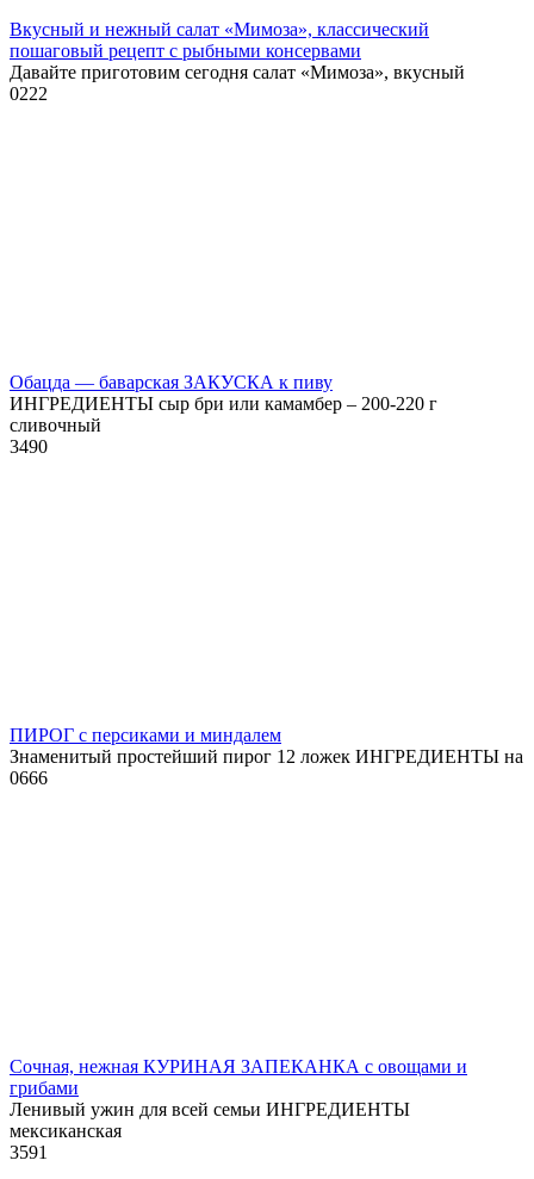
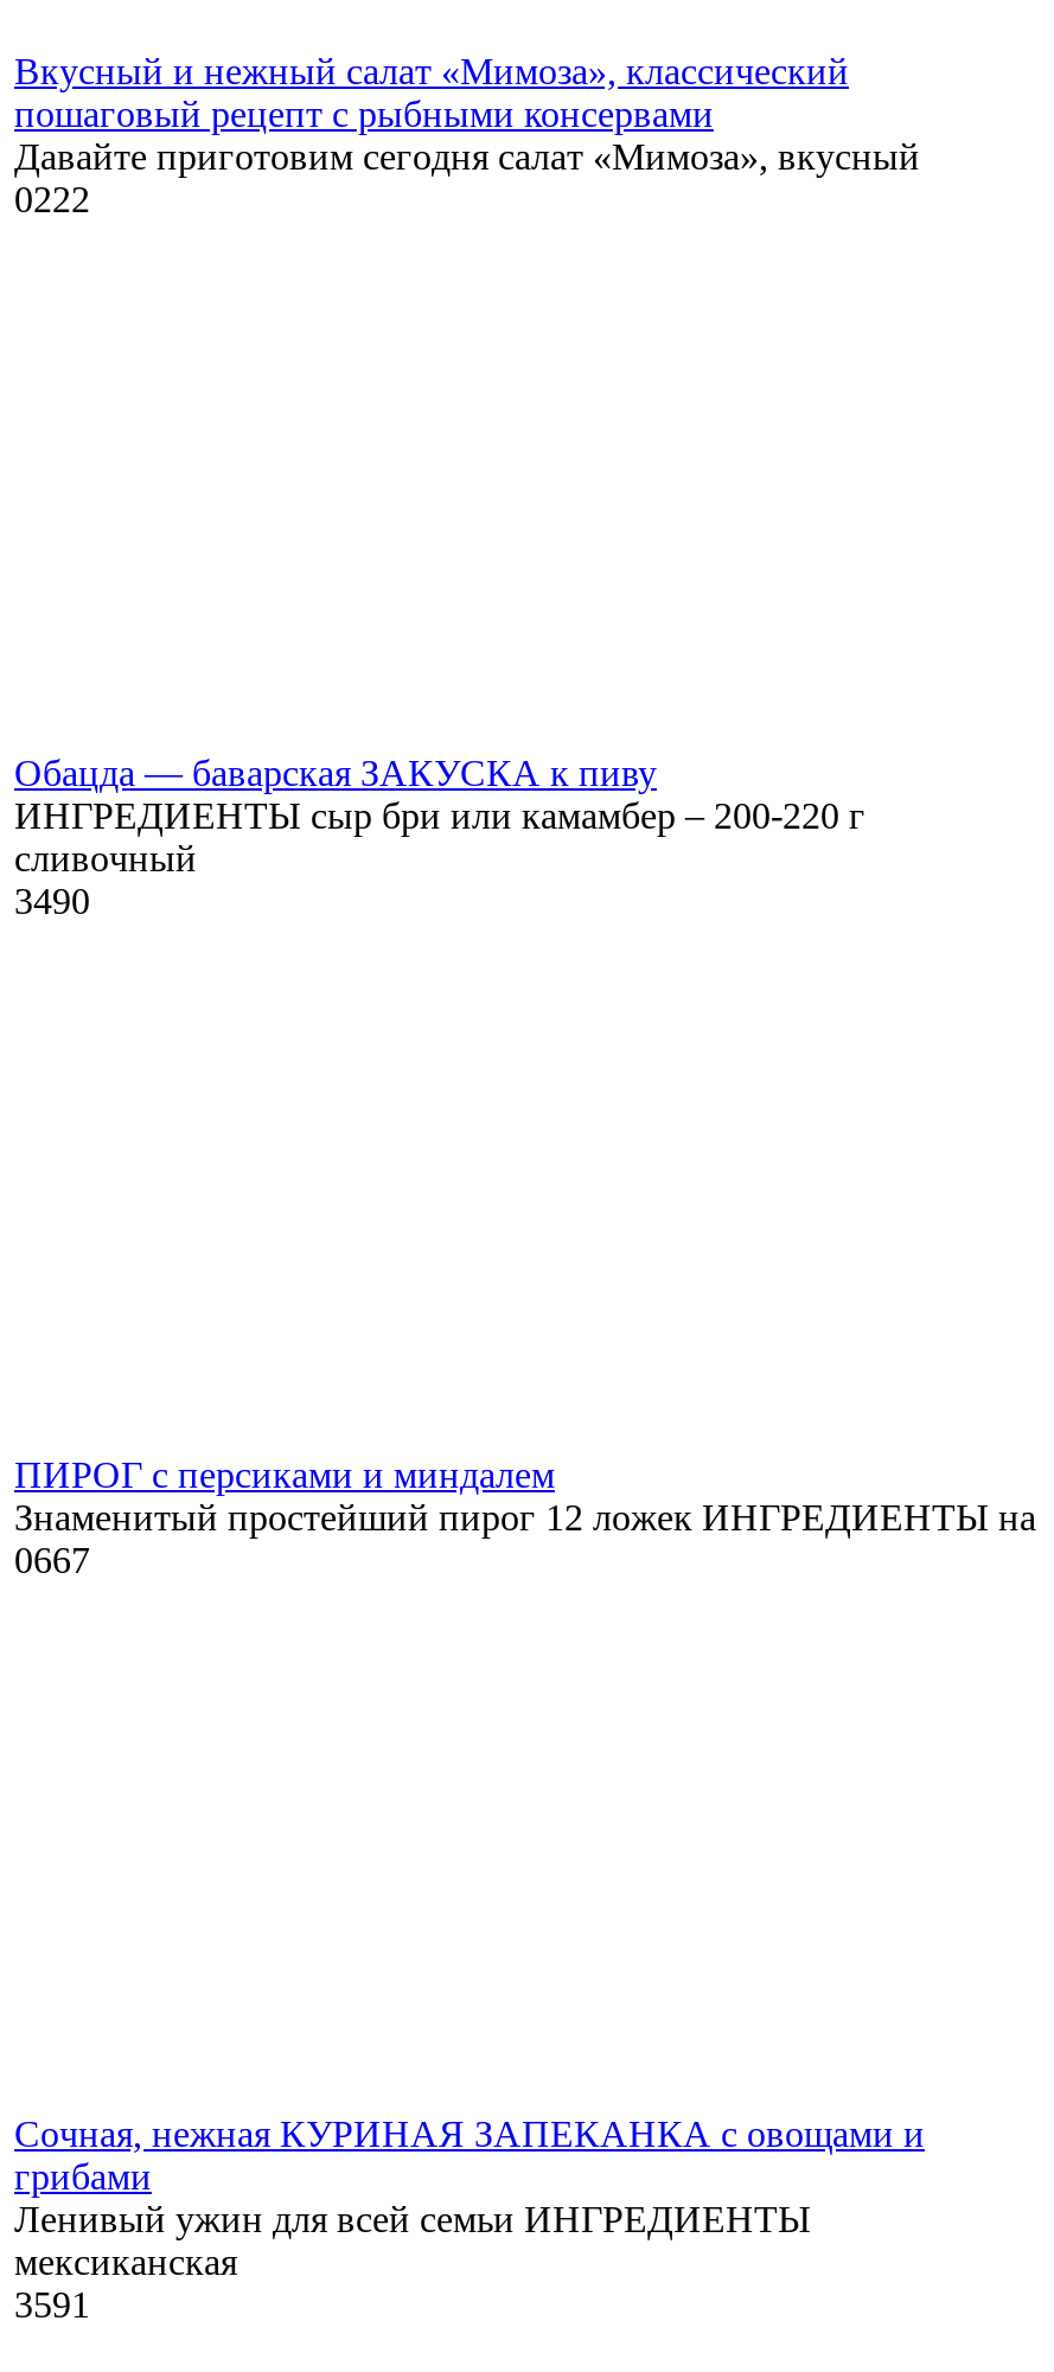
[10,768,48,788] 0666 -> [14,1541,90,1581] 0667

